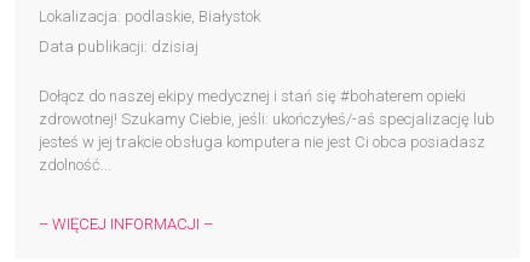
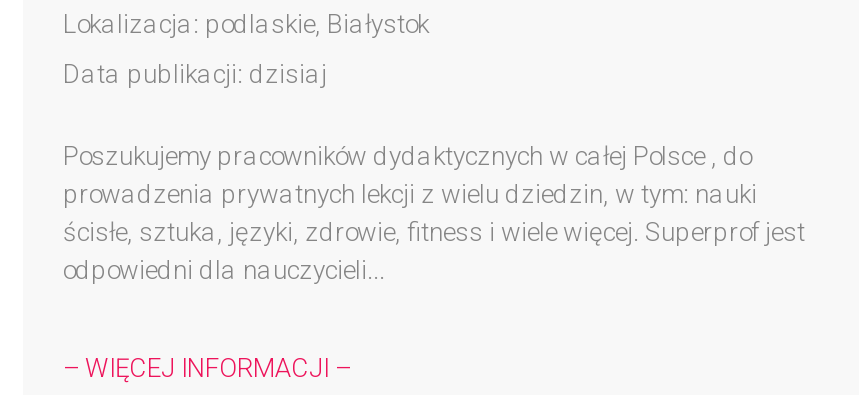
[39,87,495,174] Dołącz do naszej ekipy medycznej i stań się #bohaterem opieki | zdrowotnej! Szukamy Ciebie, jeśli: ukończyłeś/-aś specjalizację lub | jesteś w jej trakcie obsługa komputera nie jest Ci obca posiadasz | zdolność... -> [63,141,805,285] Poszukujemy pracowników dydaktycznych w całej Polsce , do | prowadzenia prywatnych lekcji z wielu dziedzin, w tym: nauki | ścisłe, sztuka, języki, zdrowie, fitness i wiele więcej. Superprof jest | odpowiedni dla nauczycieli...

